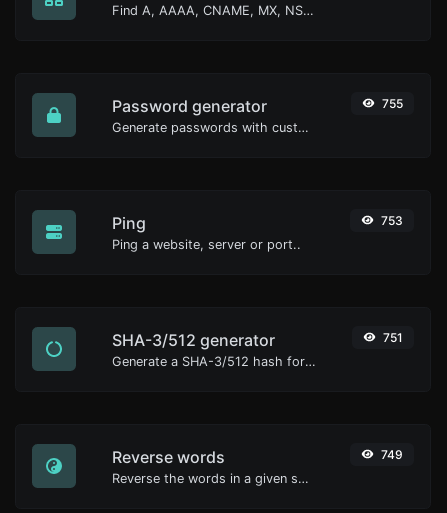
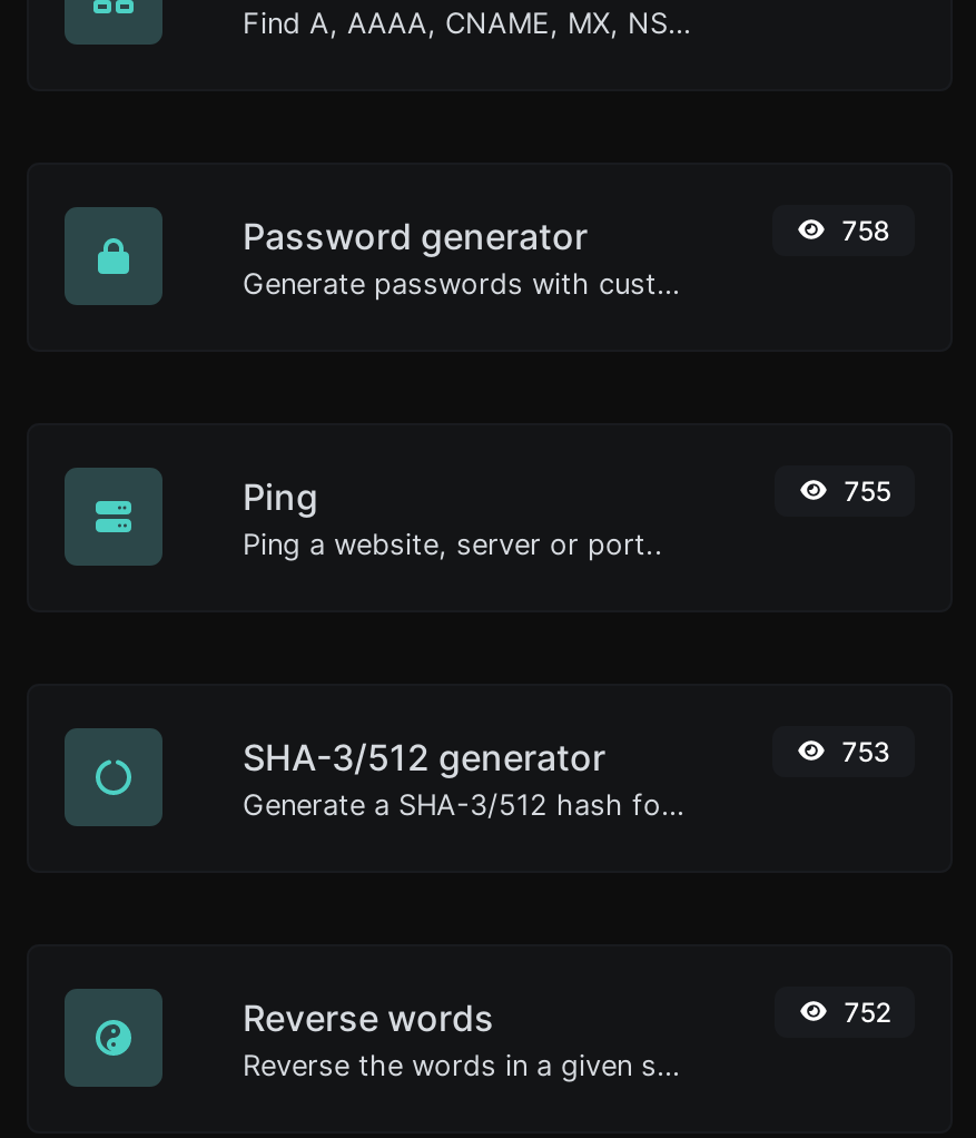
[379,96,403,111] 755 -> [835,213,891,247] 758
[378,213,403,228] 753 -> [837,474,891,507] 755
[380,330,403,345] 751 -> [835,734,891,768] 753
[378,447,403,462] 749 -> [837,995,891,1028] 752

